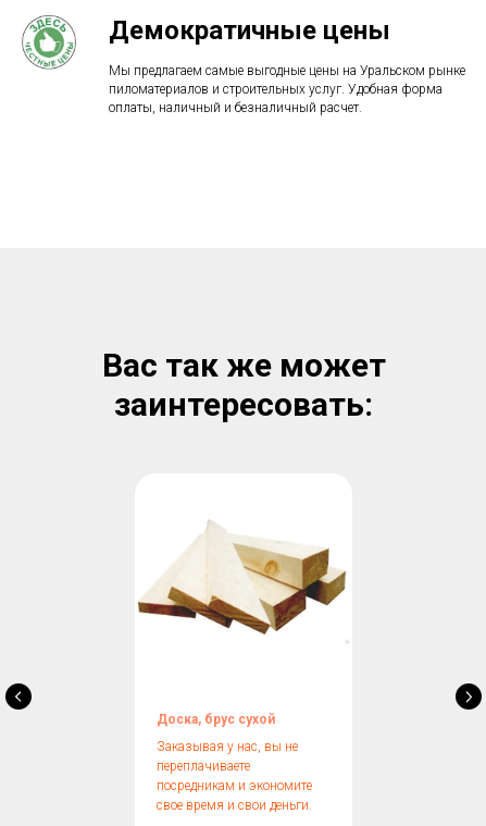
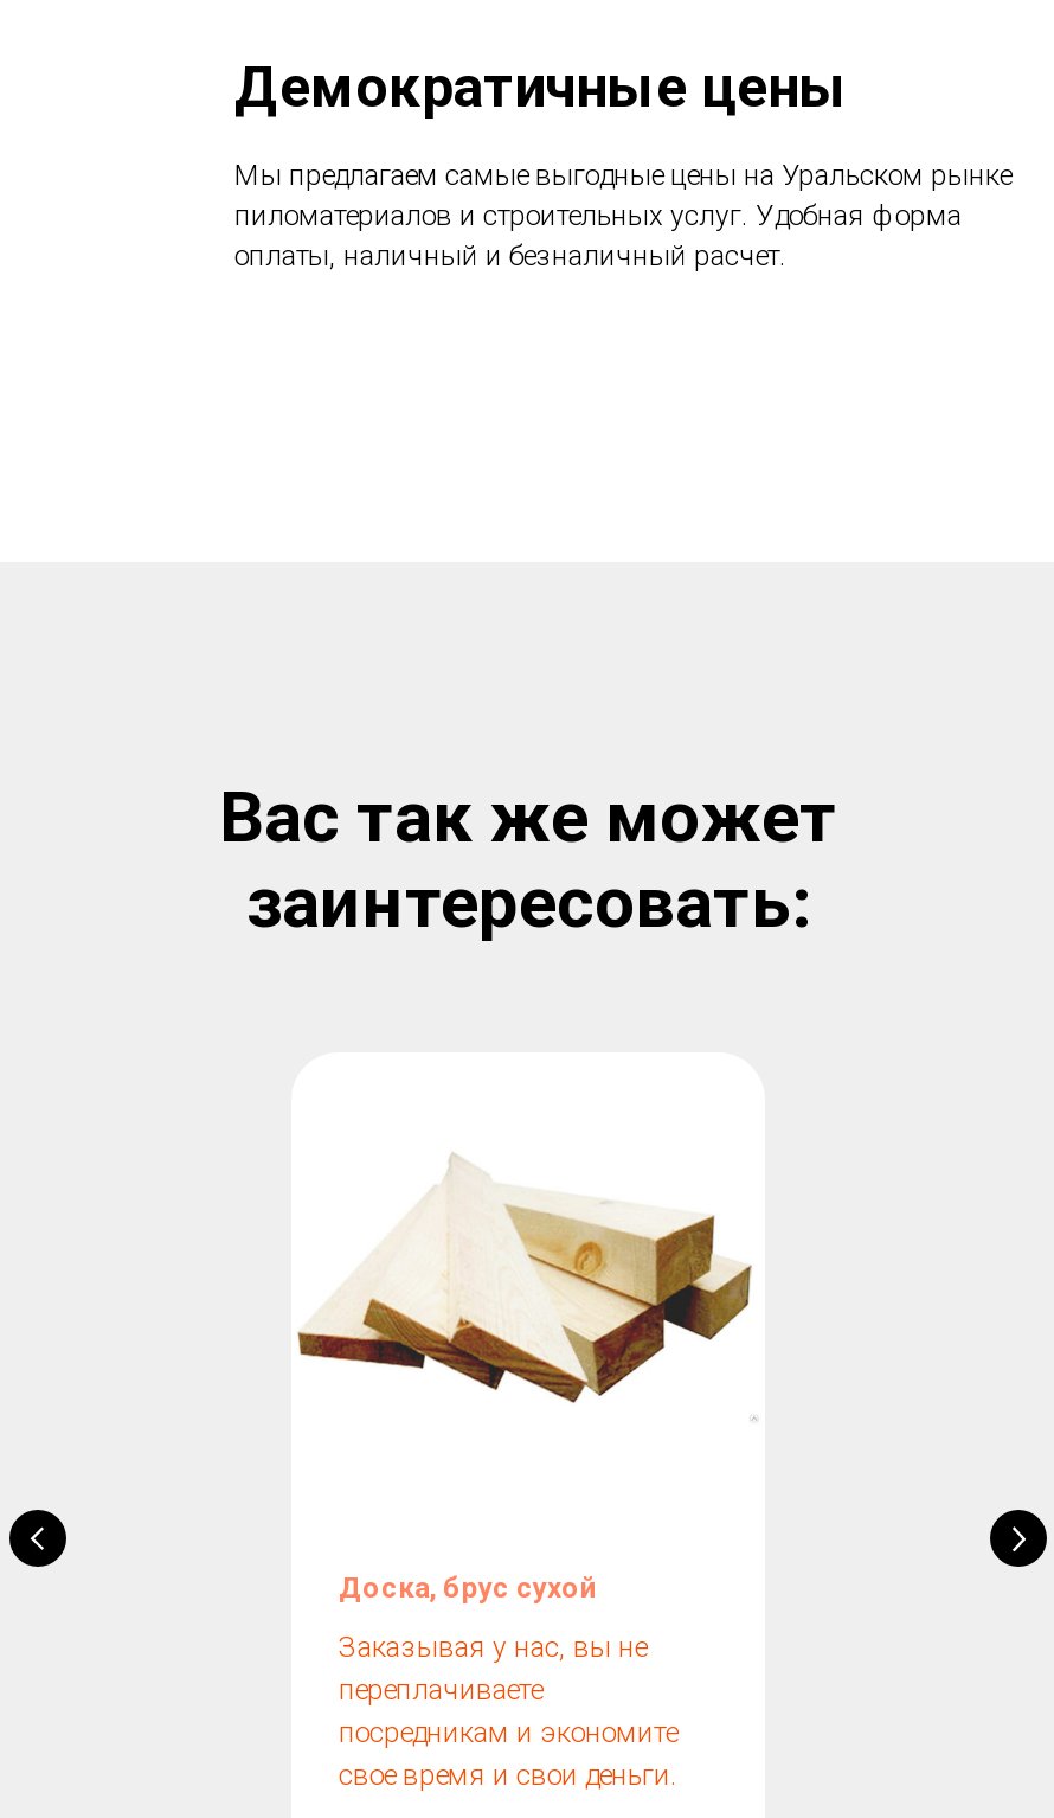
[22,14,77,70] [image] -> none

